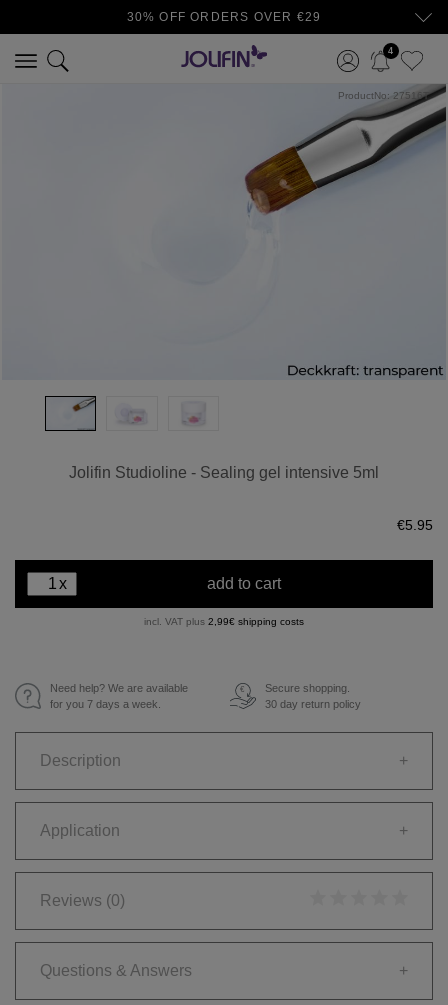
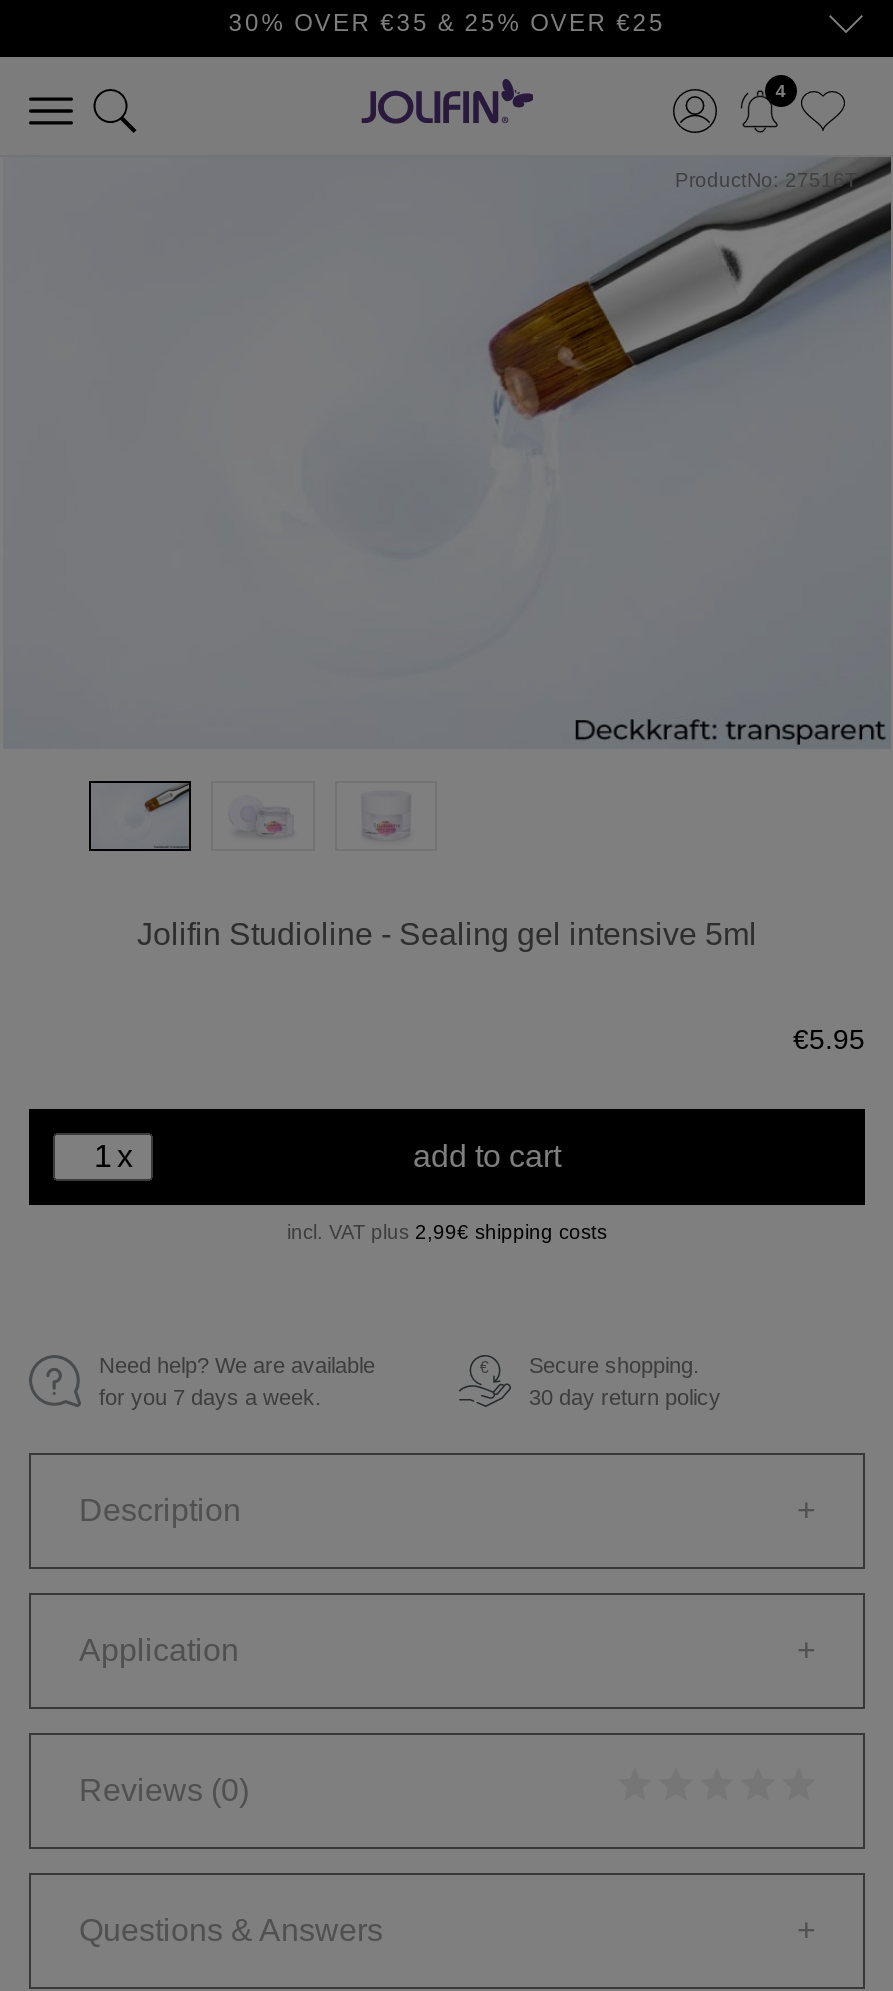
[127,10,321,24] 30% OFF ORDERS OVER €29 -> [229,9,665,37] 30% OVER €35 & 25% OVER €25

